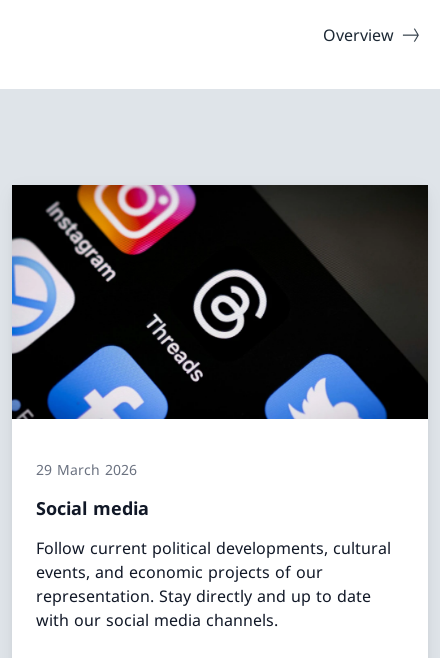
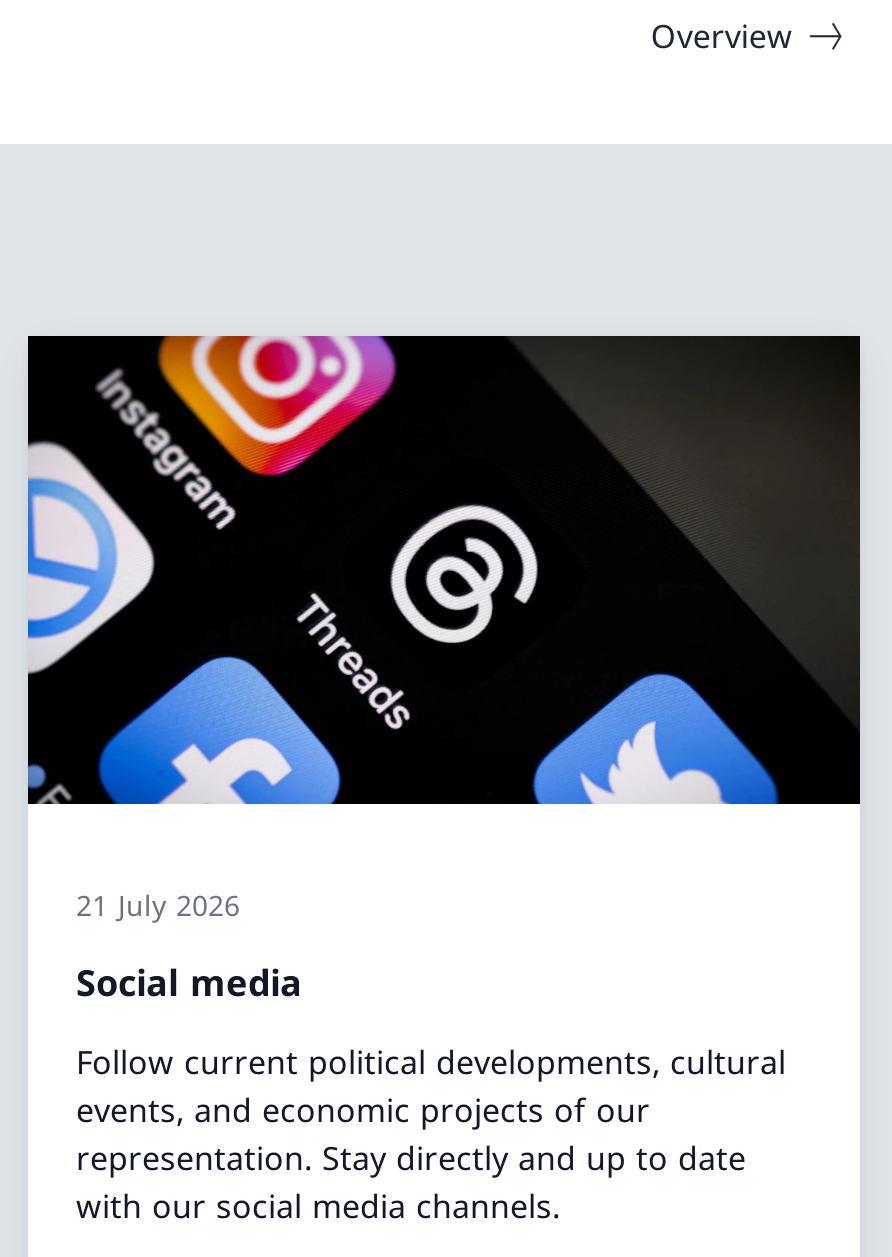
[36,460,137,479] 29 March 2026 -> [76,886,240,924] 21 July 2026

